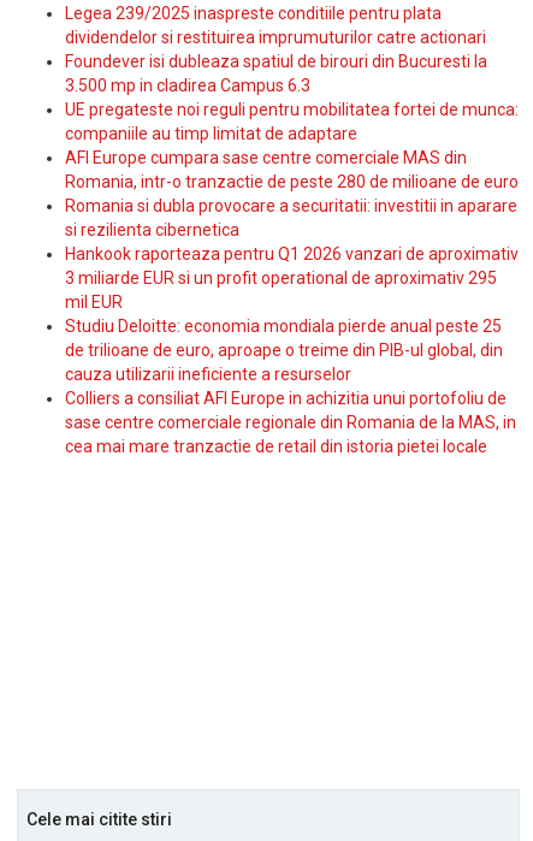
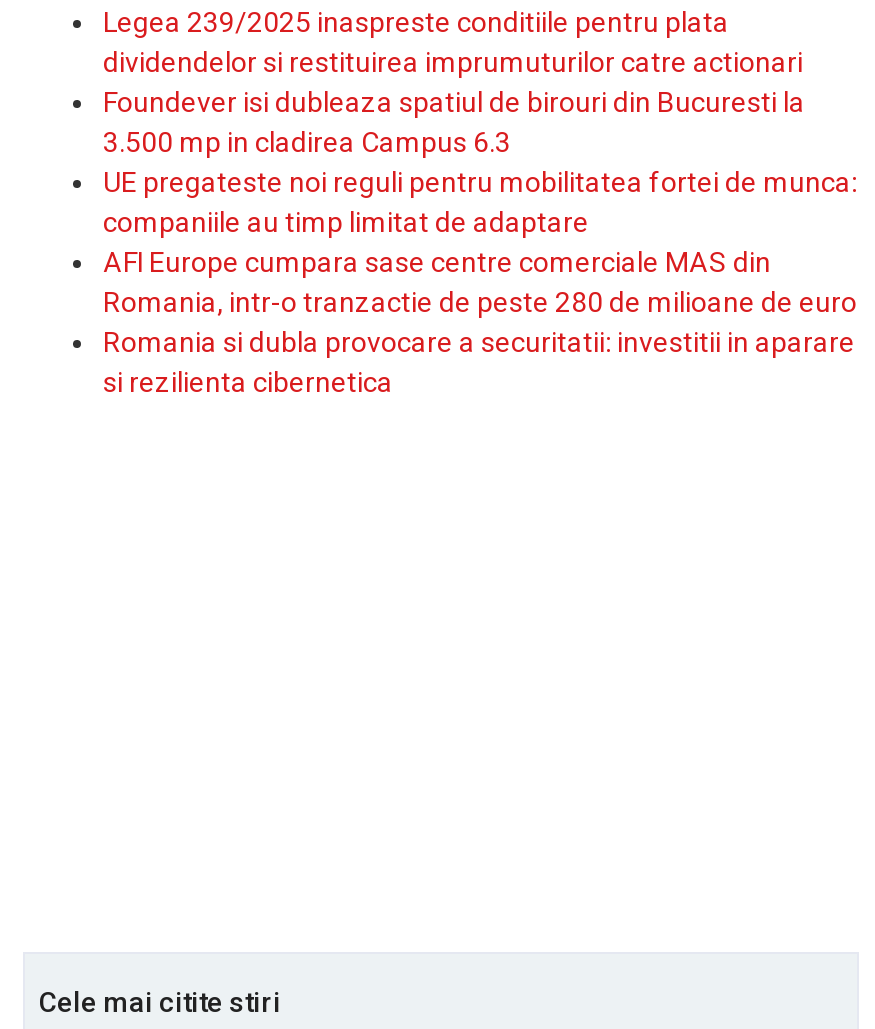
[65,244,519,456] Hankook raporteaza pentru Q1 2026 vanzari de aproximativ | 3 miliarde EUR si un profit operational de aproximativ 295 | mil EUR | Studiu Deloitte: economia mondiala pierde anual peste 25 | de trilioane de euro, aproape o treime din PIB-ul global, din | cauza utilizarii ineficiente a resurselor | Colliers a consiliat AFI Europe in achizitia unui portofoliu de | sase centre comerciale regionale din Romania de la MAS, in | cea mai mare tranzactie de retail din istoria pietei locale -> none

